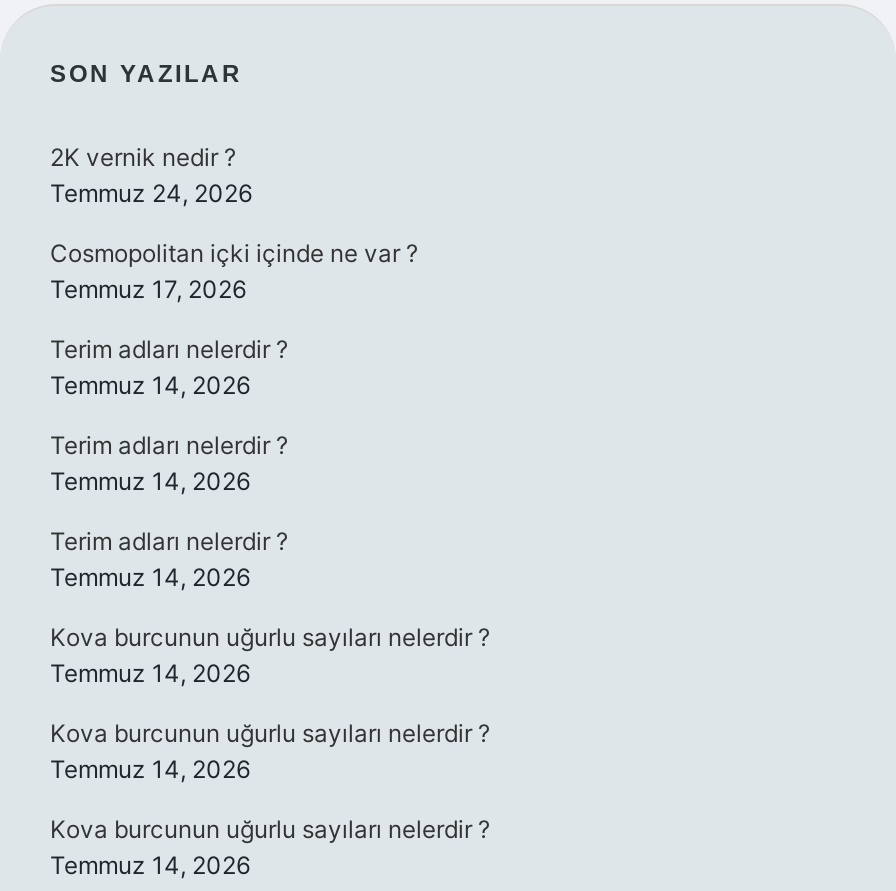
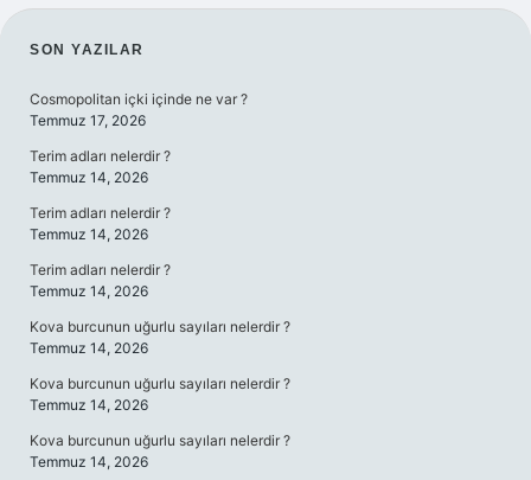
[50,142,252,208] 2K vernik nedir ? | Temmuz 24, 2026 -> none

